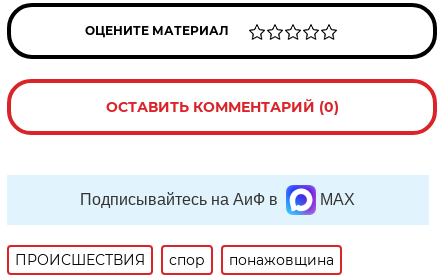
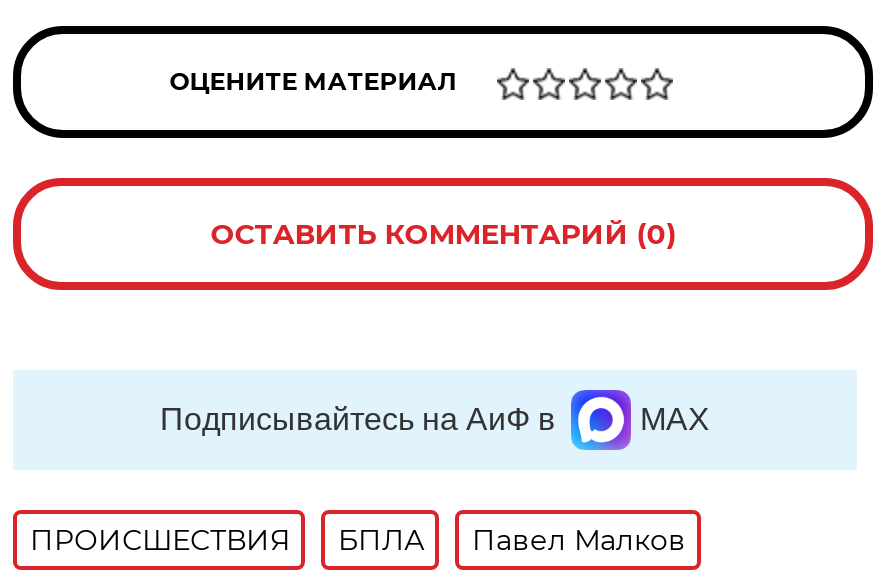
[169,251,334,269] спор | понажовщина -> [338,522,686,558] БПЛА | Павел Малков

